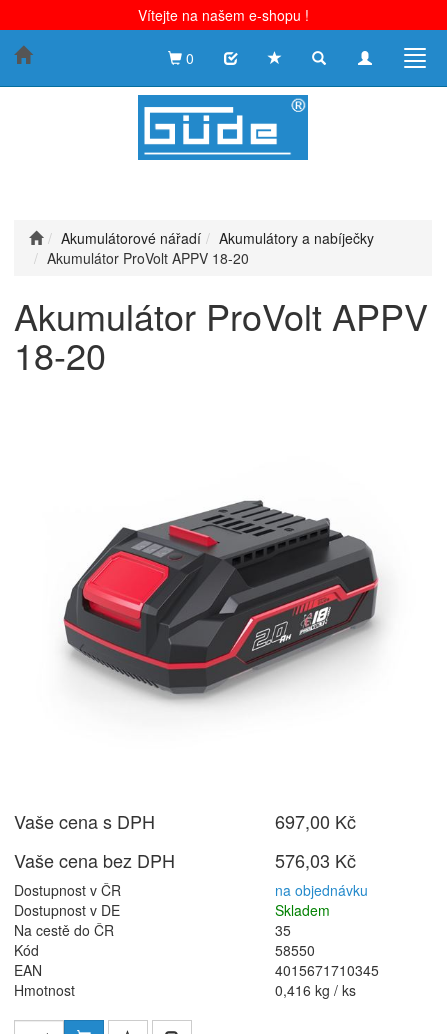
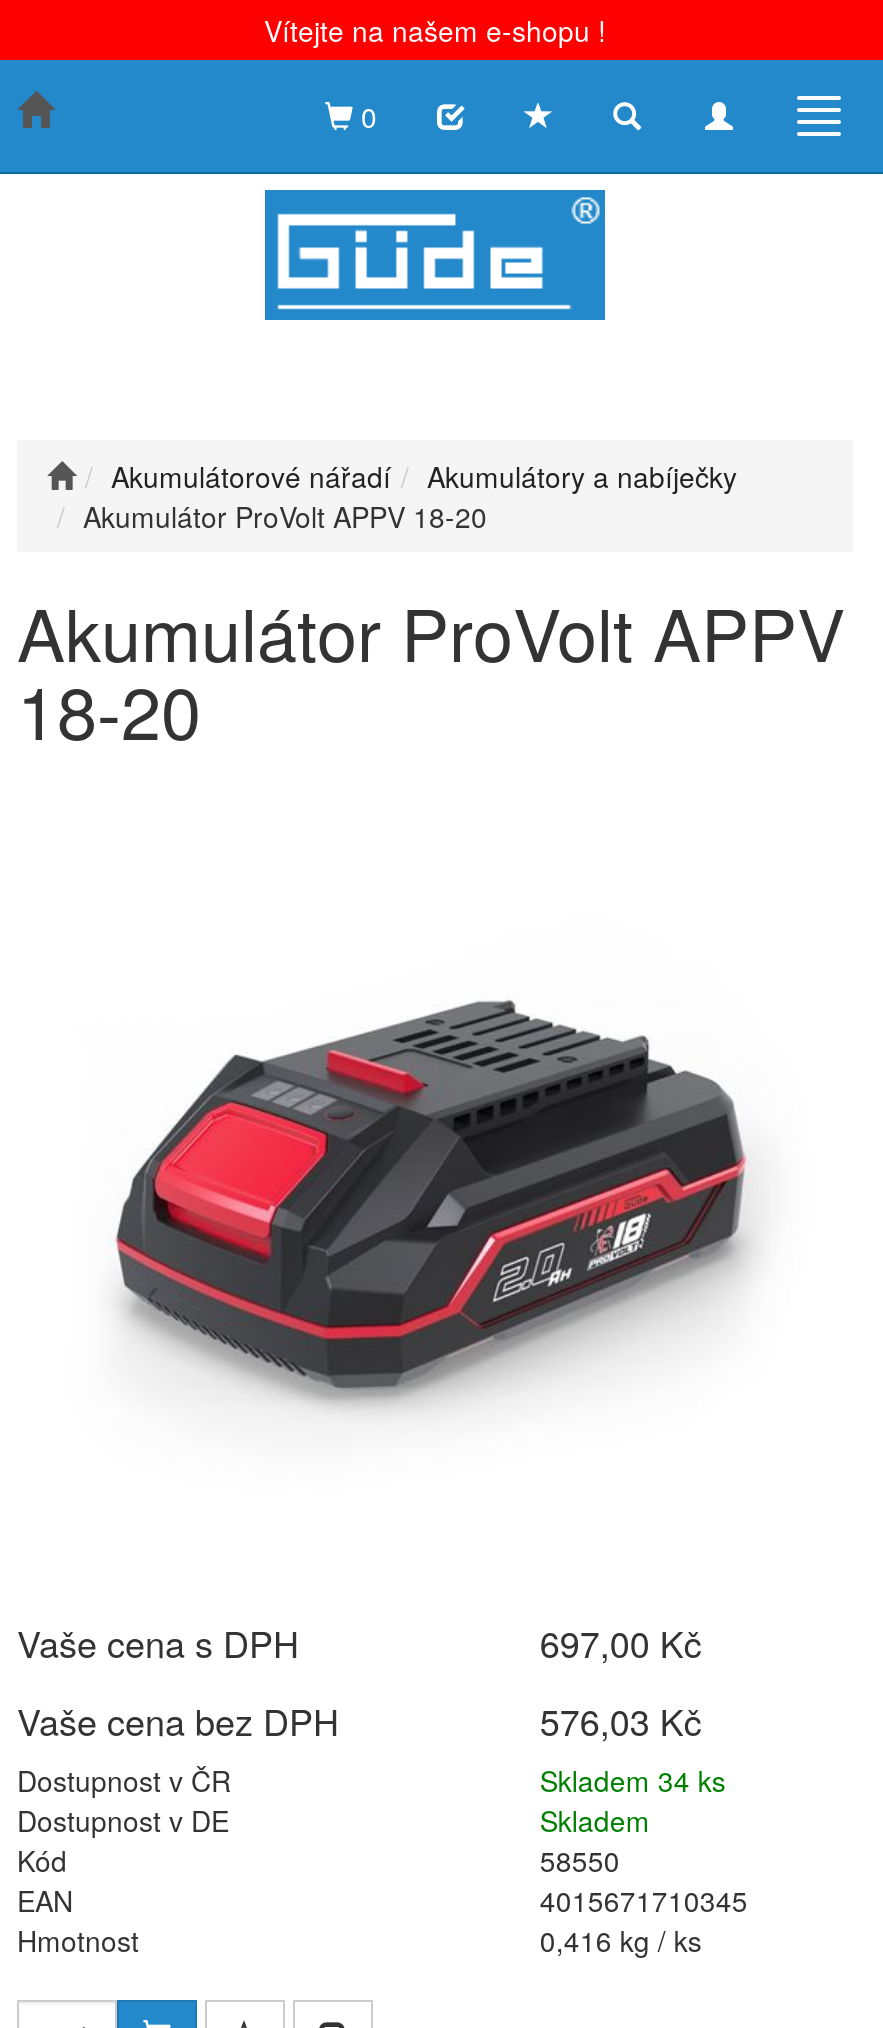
[275,880,368,900] na objednávku -> [540,1760,726,1800] Skladem 34 ks
[14,920,291,940] Na cestě do ČR | 35 -> none

